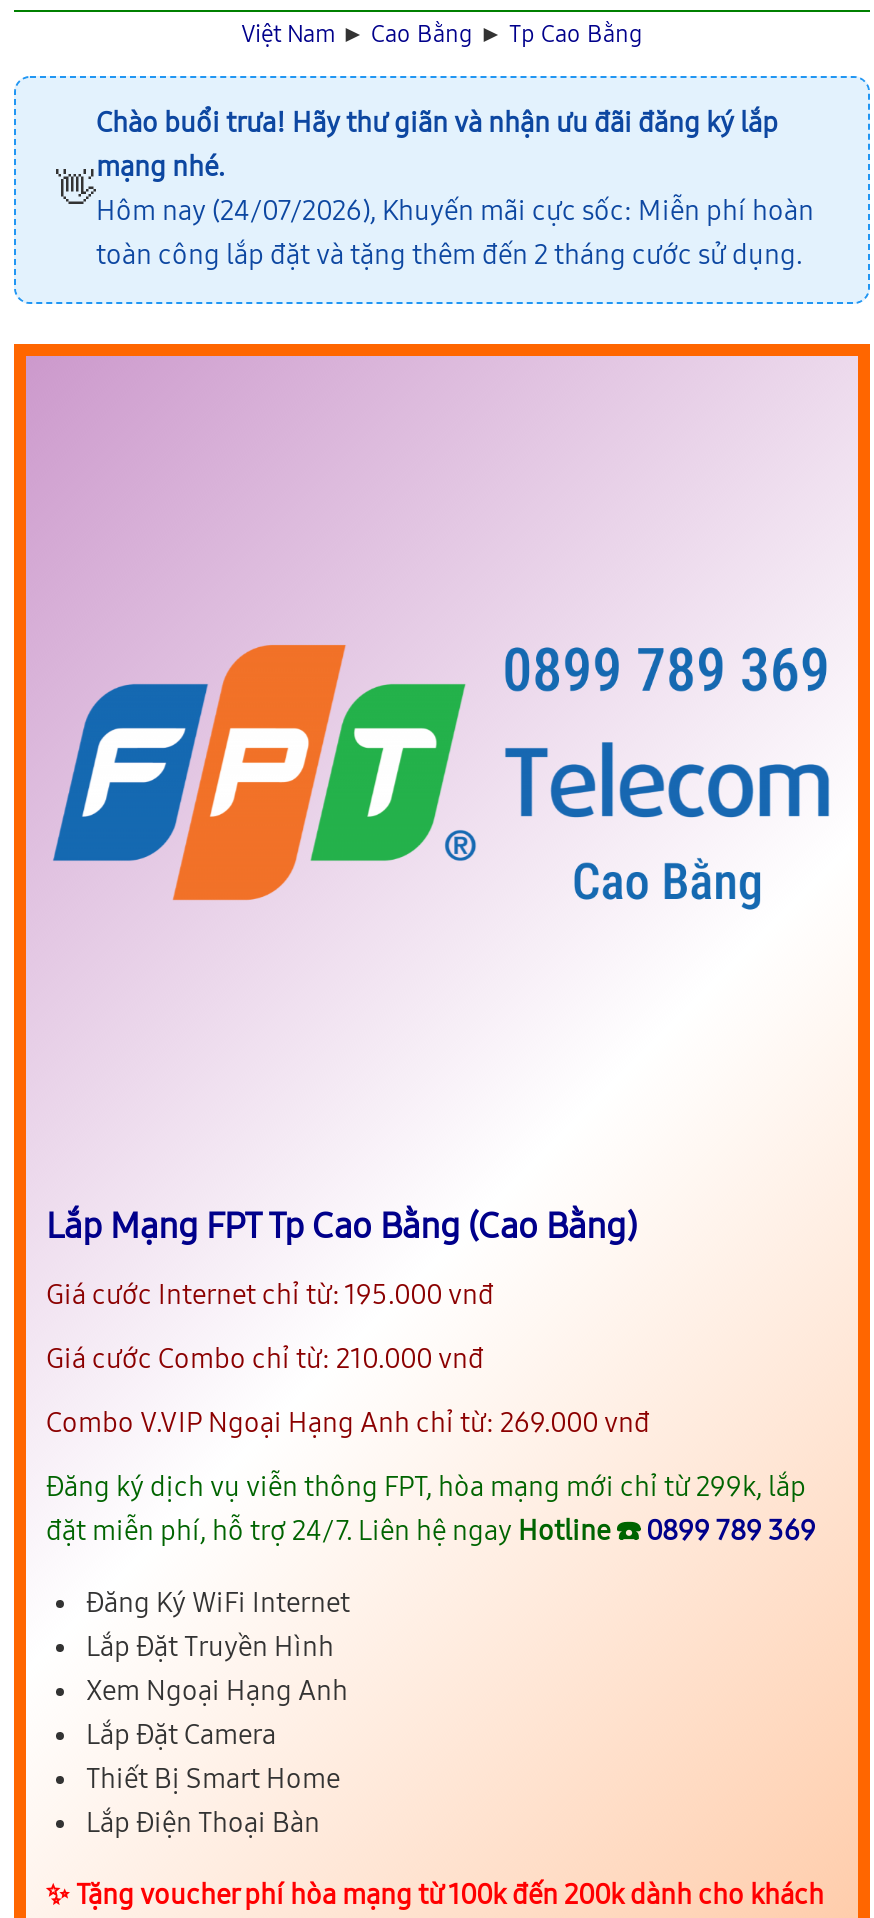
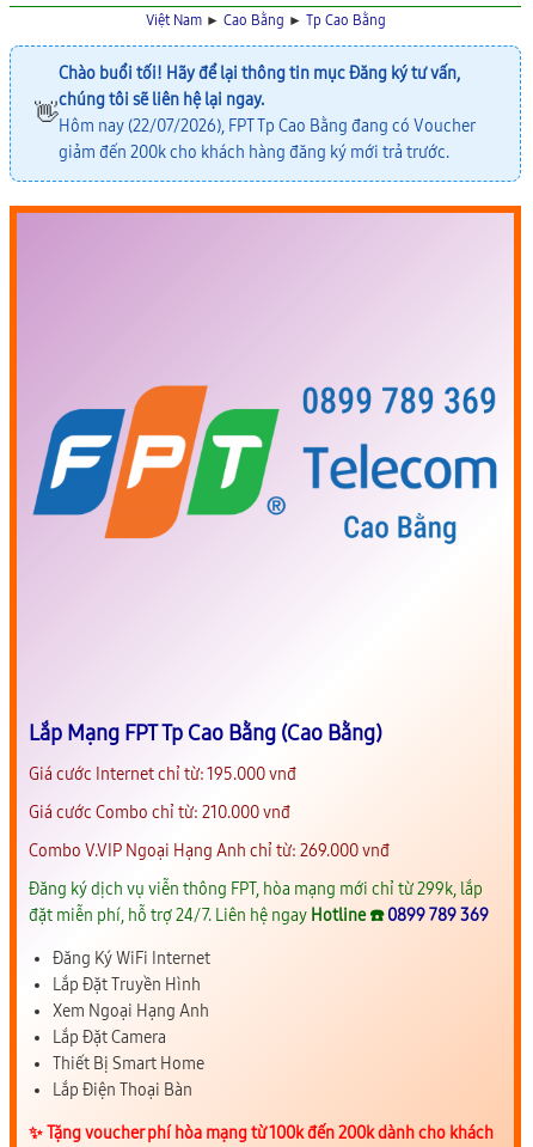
[96,106,814,272] Chào buổi trưa! Hãy thư giãn và nhận ưu đãi đăng ký lắp | mạng nhé. | Hôm nay (24/07/2026), Khuyến mãi cực sốc: Miễn phí hoàn | toàn công lắp đặt và tặng thêm đến 2 tháng cước sử dụng. -> [59,64,474,163] Chào buổi tối! Hãy để lại thông tin mục Đăng ký tư vấn, | chúng tôi sẽ liên hệ lại ngay. | Hôm nay (22/07/2026), FPT Tp Cao Bằng đang có Voucher | giảm đến 200k cho khách hàng đăng ký mới trả trước.

